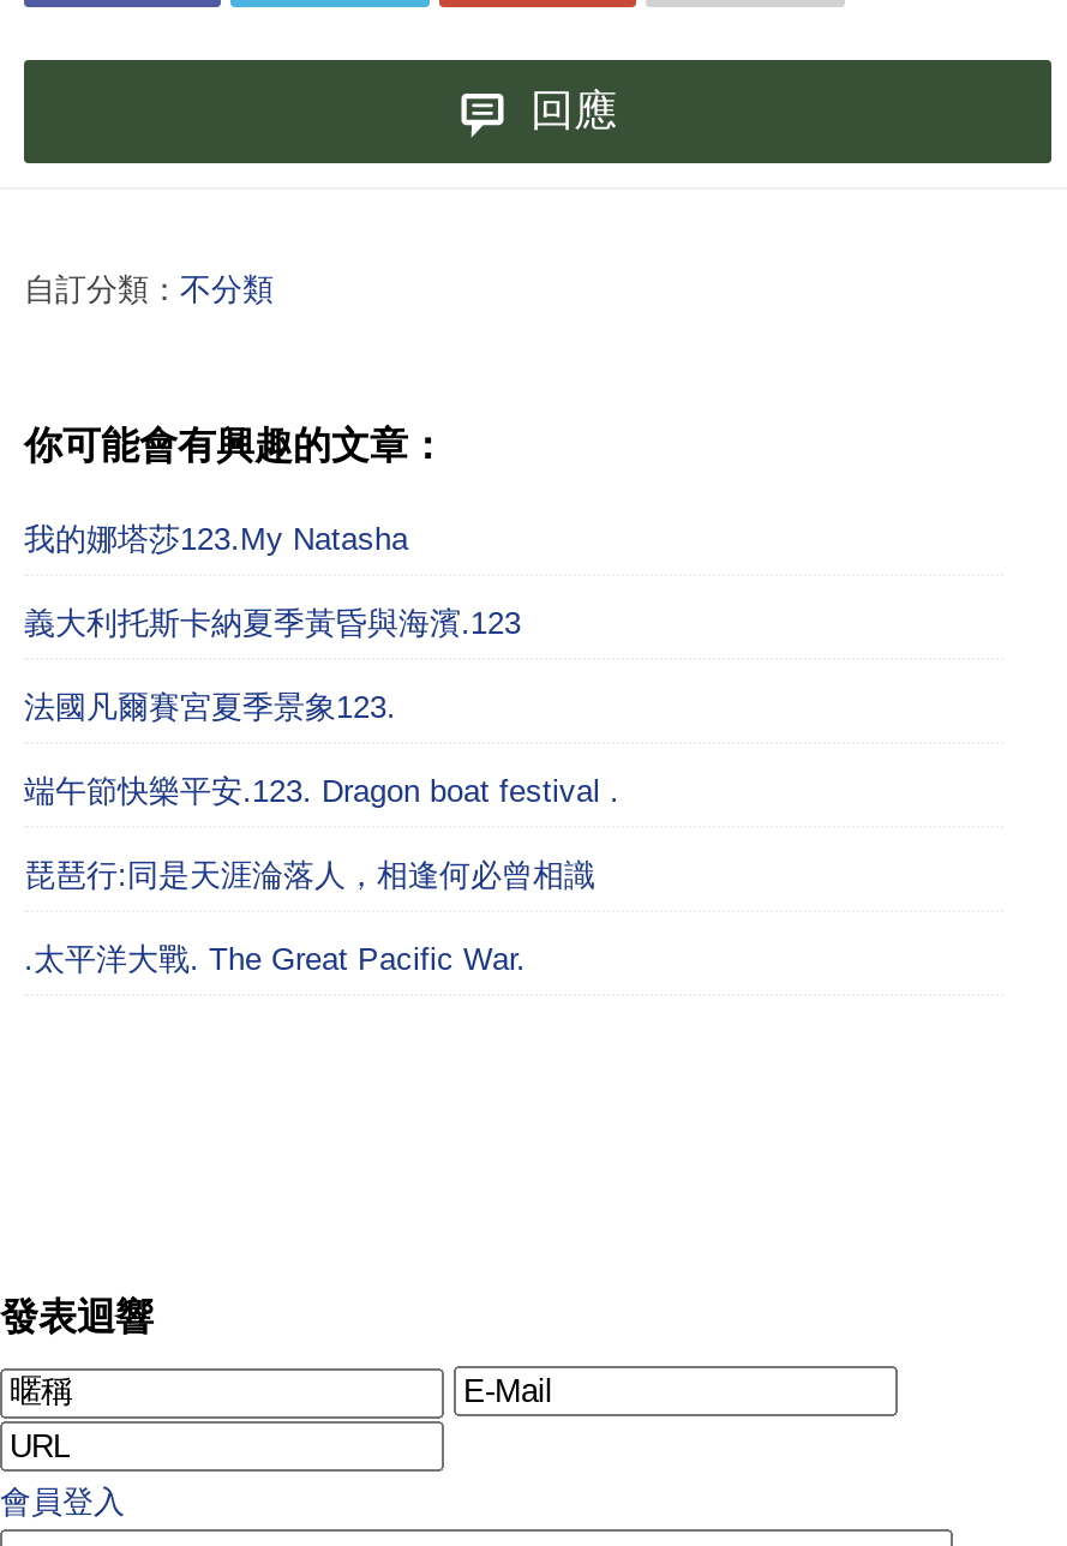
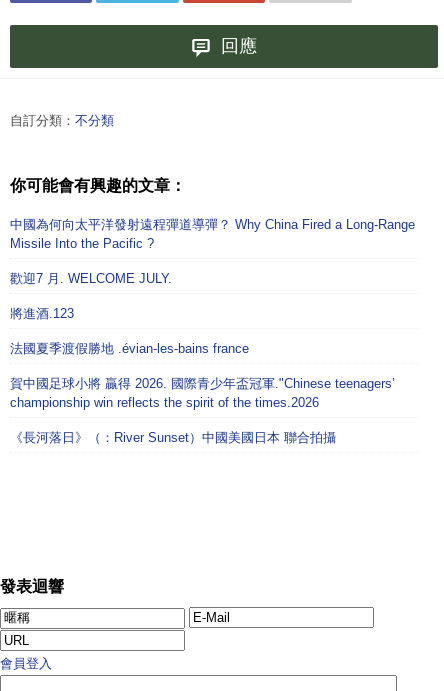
[24,522,408,558] 我的娜塔莎123.My Natasha -> [10,217,415,251] 中國為何向太平洋發射遠程彈道導彈？ Why China Fired a Long-Range | Missile Into the Pacific ?
[24,606,521,642] 義大利托斯卡納夏季黃昏與海濱.123 -> [10,271,172,286] 歡迎7 月. WELCOME JULY.
[24,690,396,726] 法國凡爾賽宮夏季景象123. -> [10,306,74,321] 將進酒.123
[24,774,619,810] 端午節快樂平安.123. Dragon boat festival . -> [10,341,249,356] 法國夏季渡假勝地 .évian-les-bains france
[24,858,595,894] 琵琶行:同是天涯淪落人，相逢何必曾相識 -> [10,376,395,410] 賀中國足球小將 贏得 2026. 國際青少年盃冠軍."Chinese teenagers’ | championship win reflects the spirit of the times.2026
[24,942,526,978] .太平洋大戰. The Great Pacific War. -> [10,430,336,445] 《長河落日》（：River Sunset）中國美國日本 聯合拍攝

